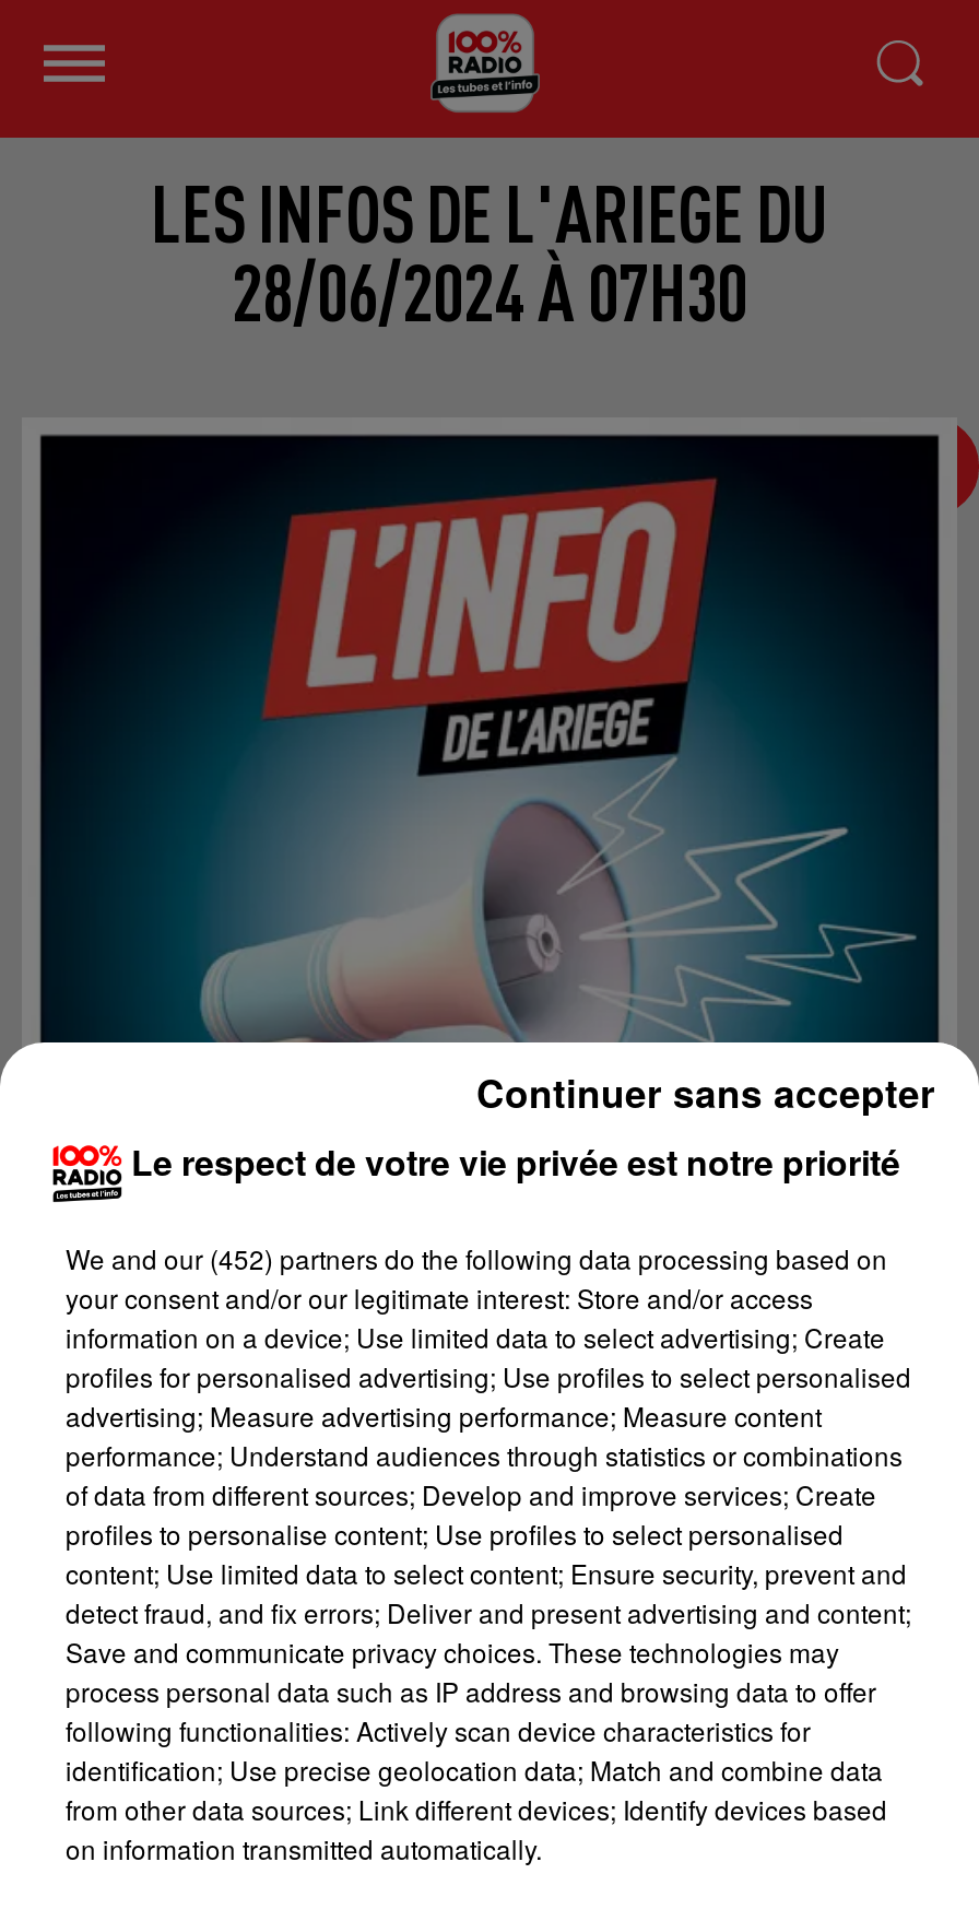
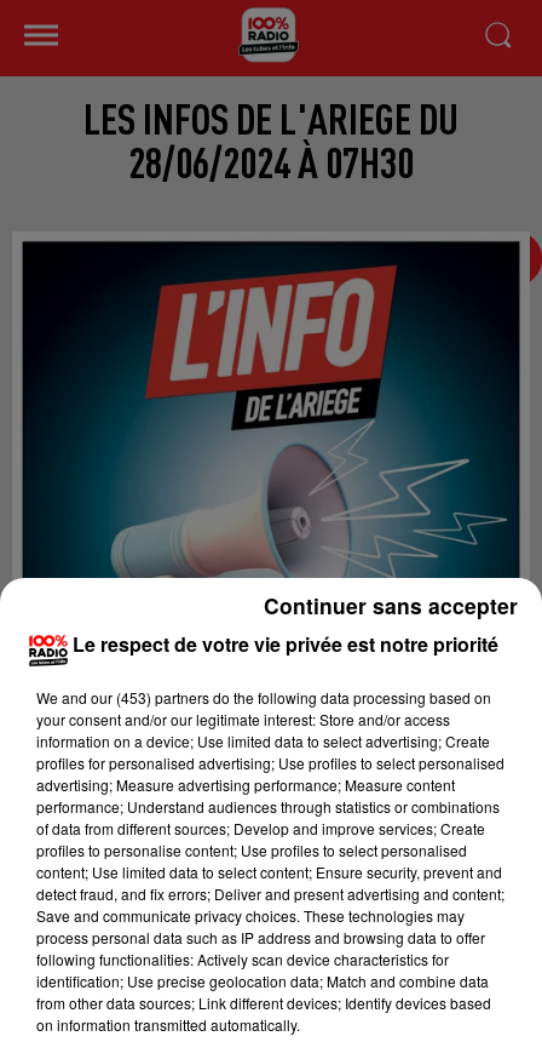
[66,1239,887,1276] We and our (452) partners do the following data processing based on -> [36,687,491,708] We and our (453) partners do the following data processing based on

